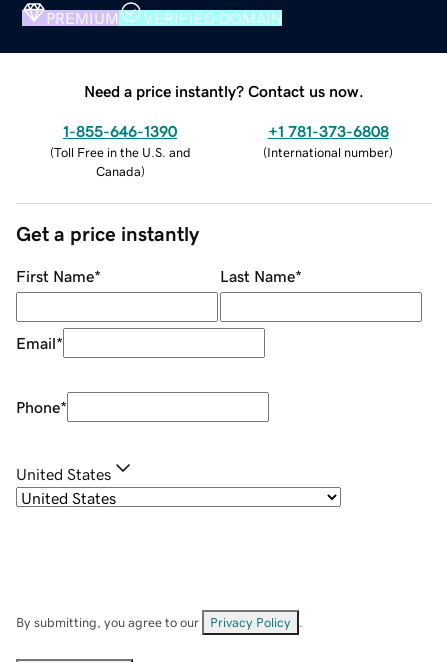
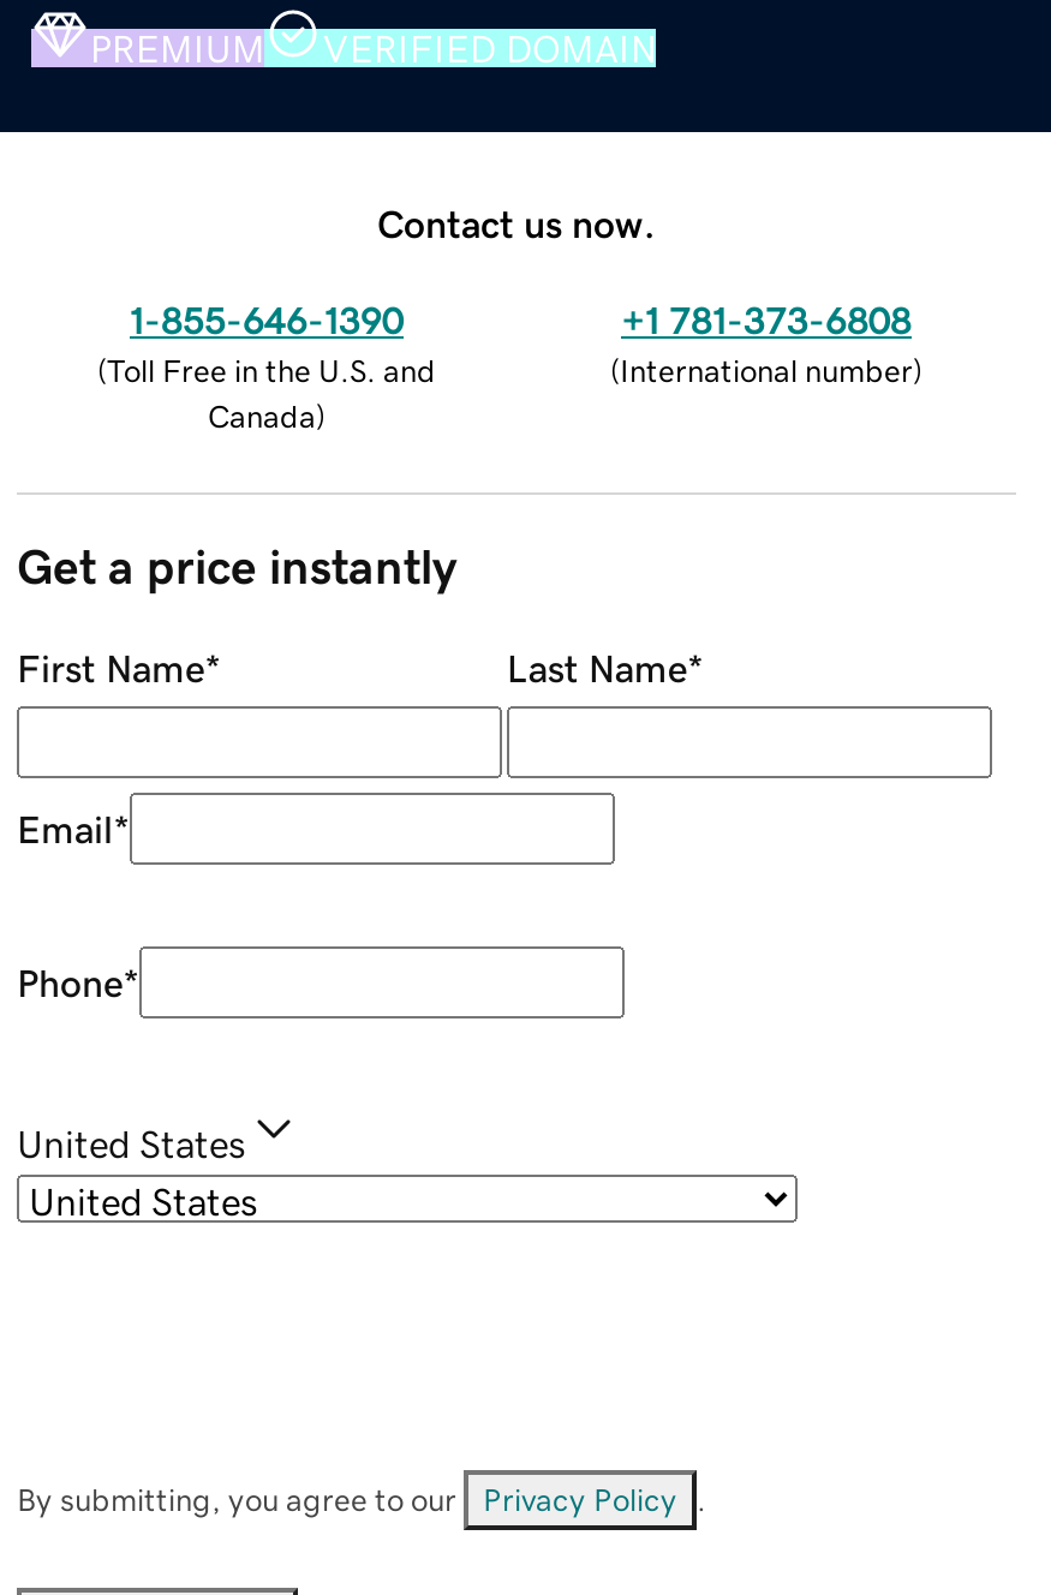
[84,83,364,99] Need a price instantly? Contact us now. -> [377,203,656,242] Contact us now.

